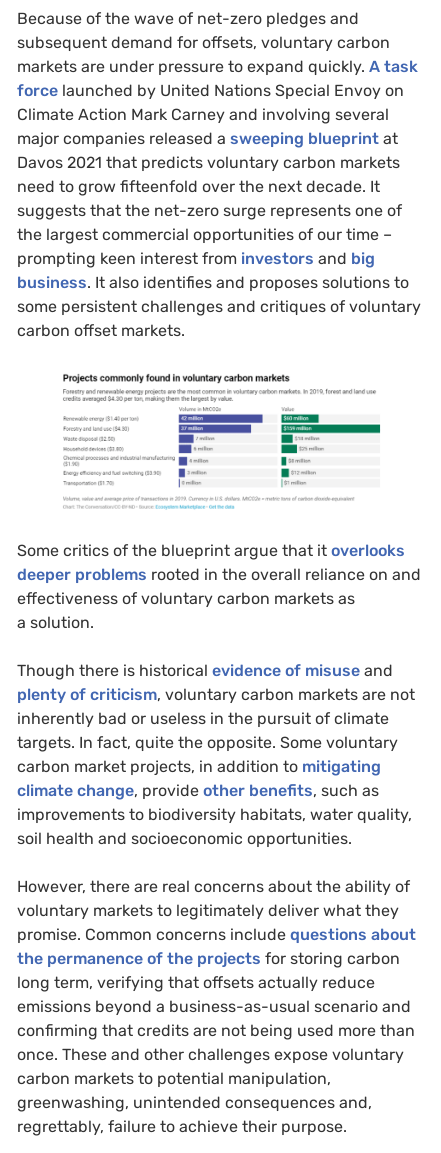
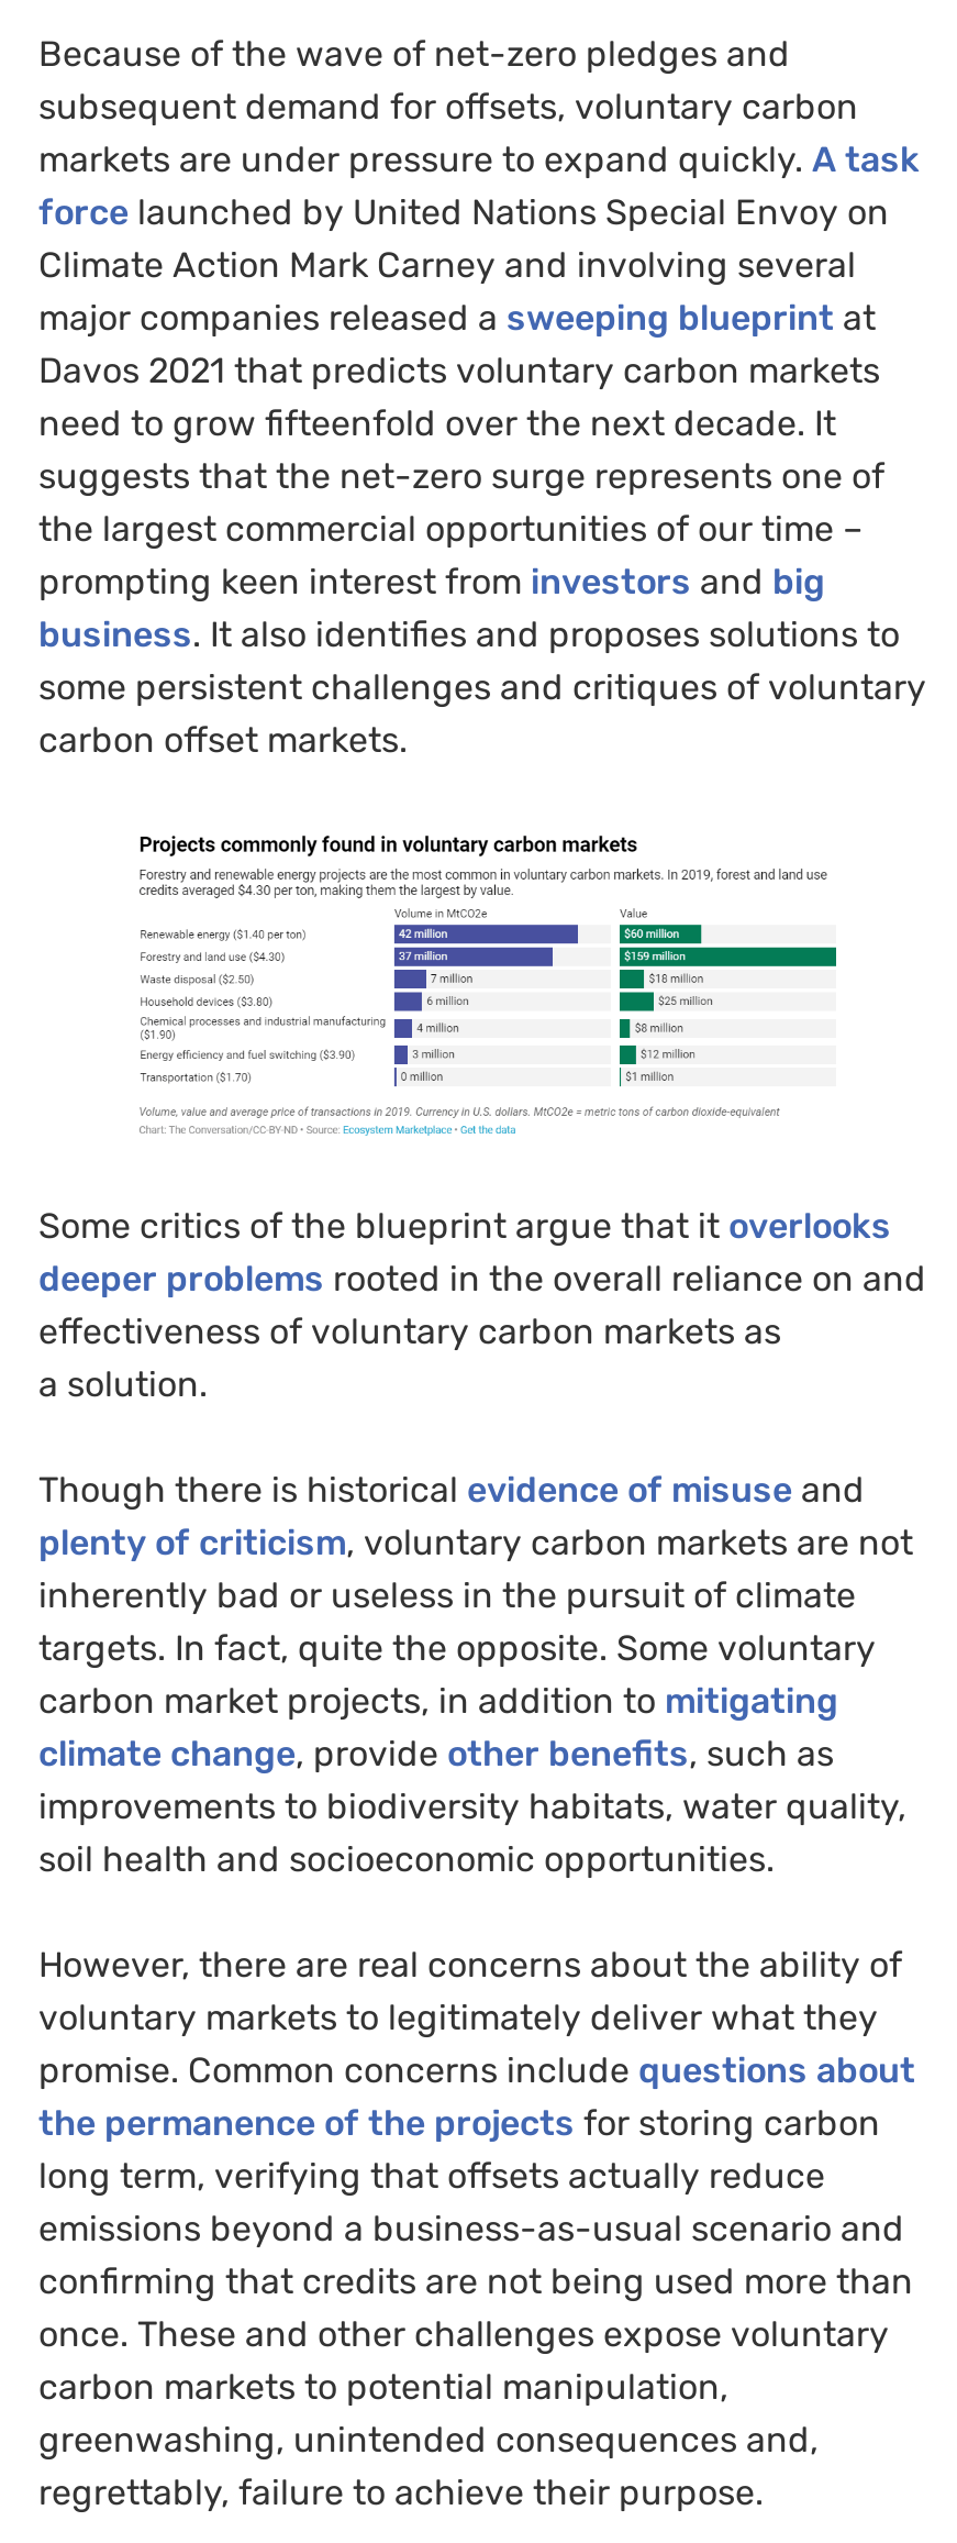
[282,422,380,458] [image] -> [623,928,836,1020] [image]

